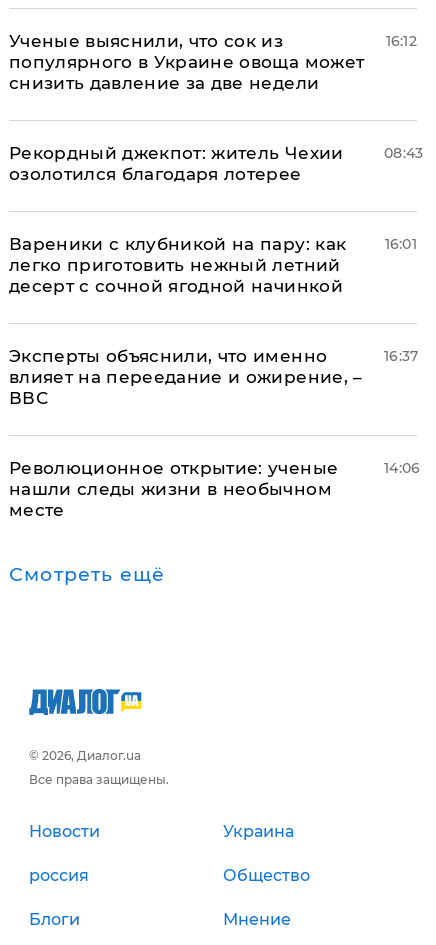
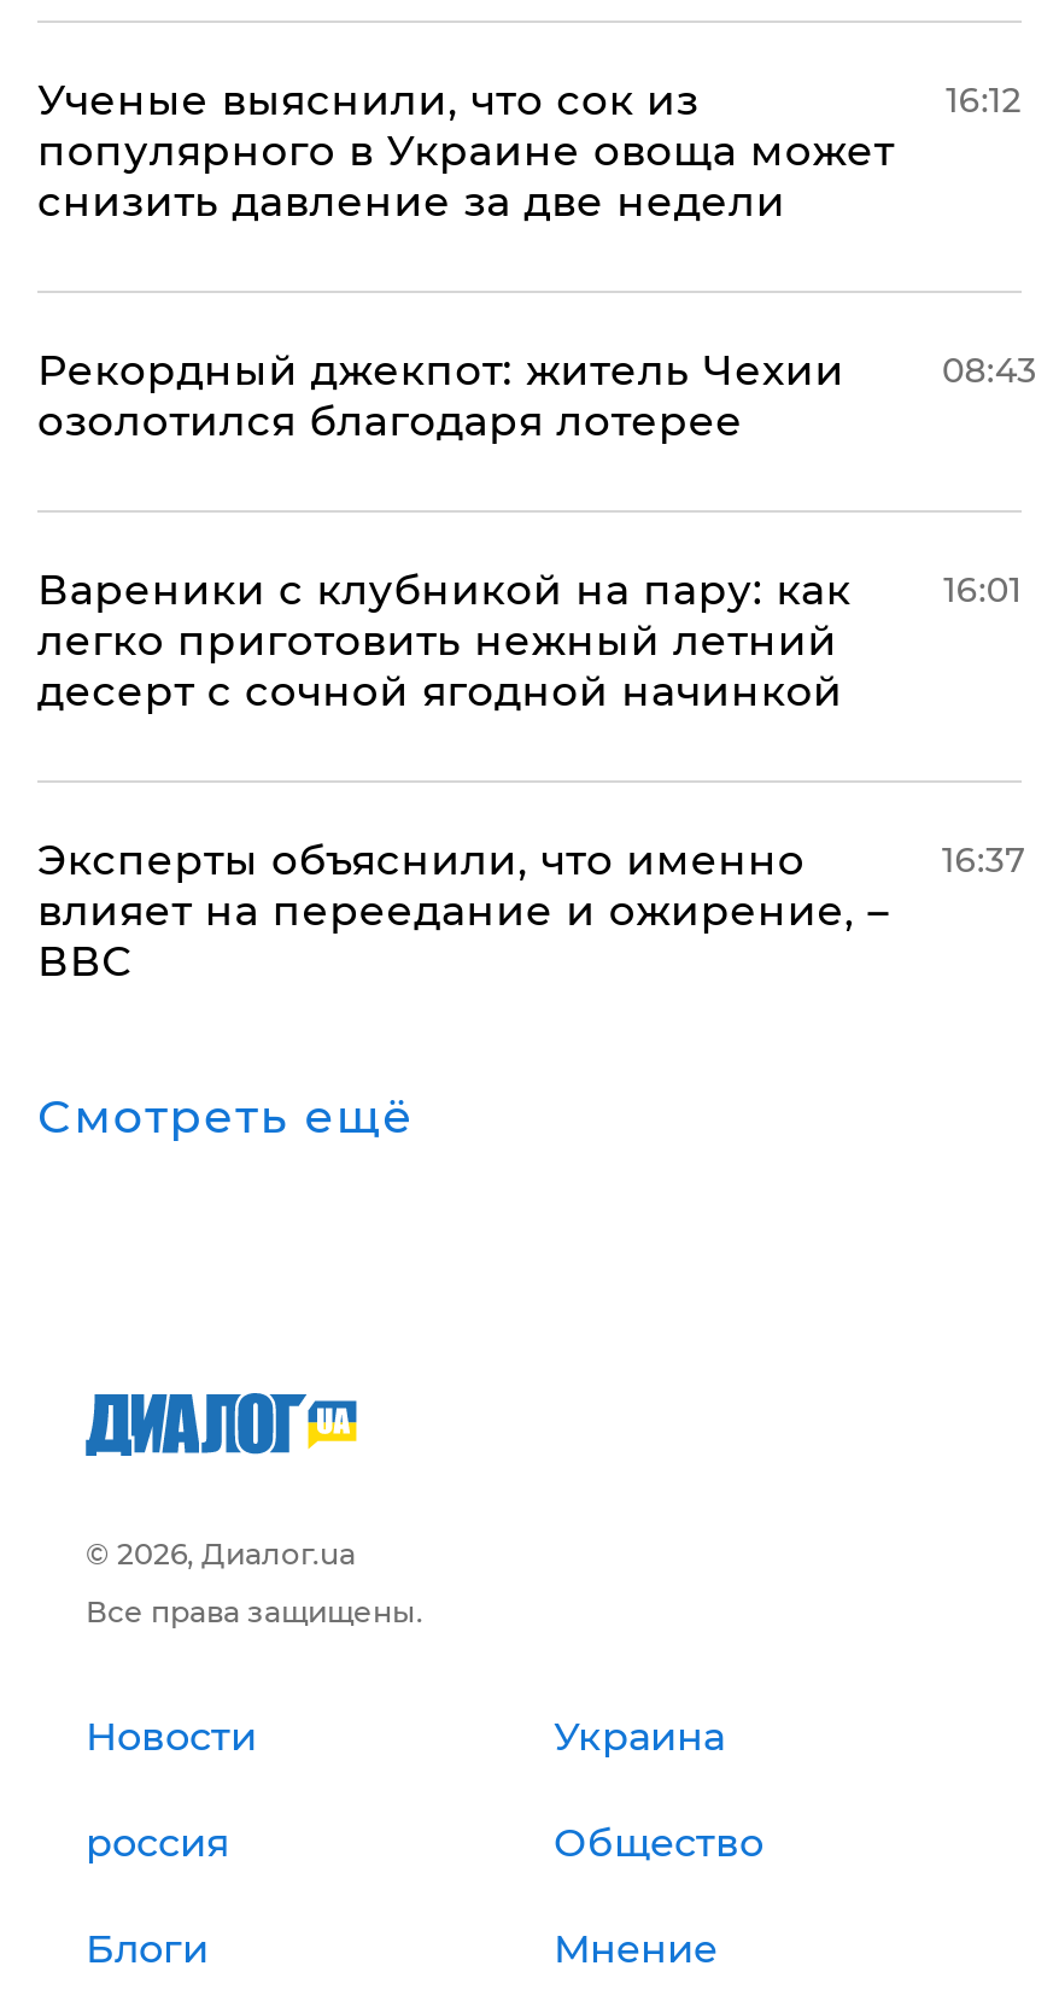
[9,458,338,520] Революционное открытие: ученые | нашли следы жизни в необычном | месте -> none
[384,459,420,477] 14:06 -> none

